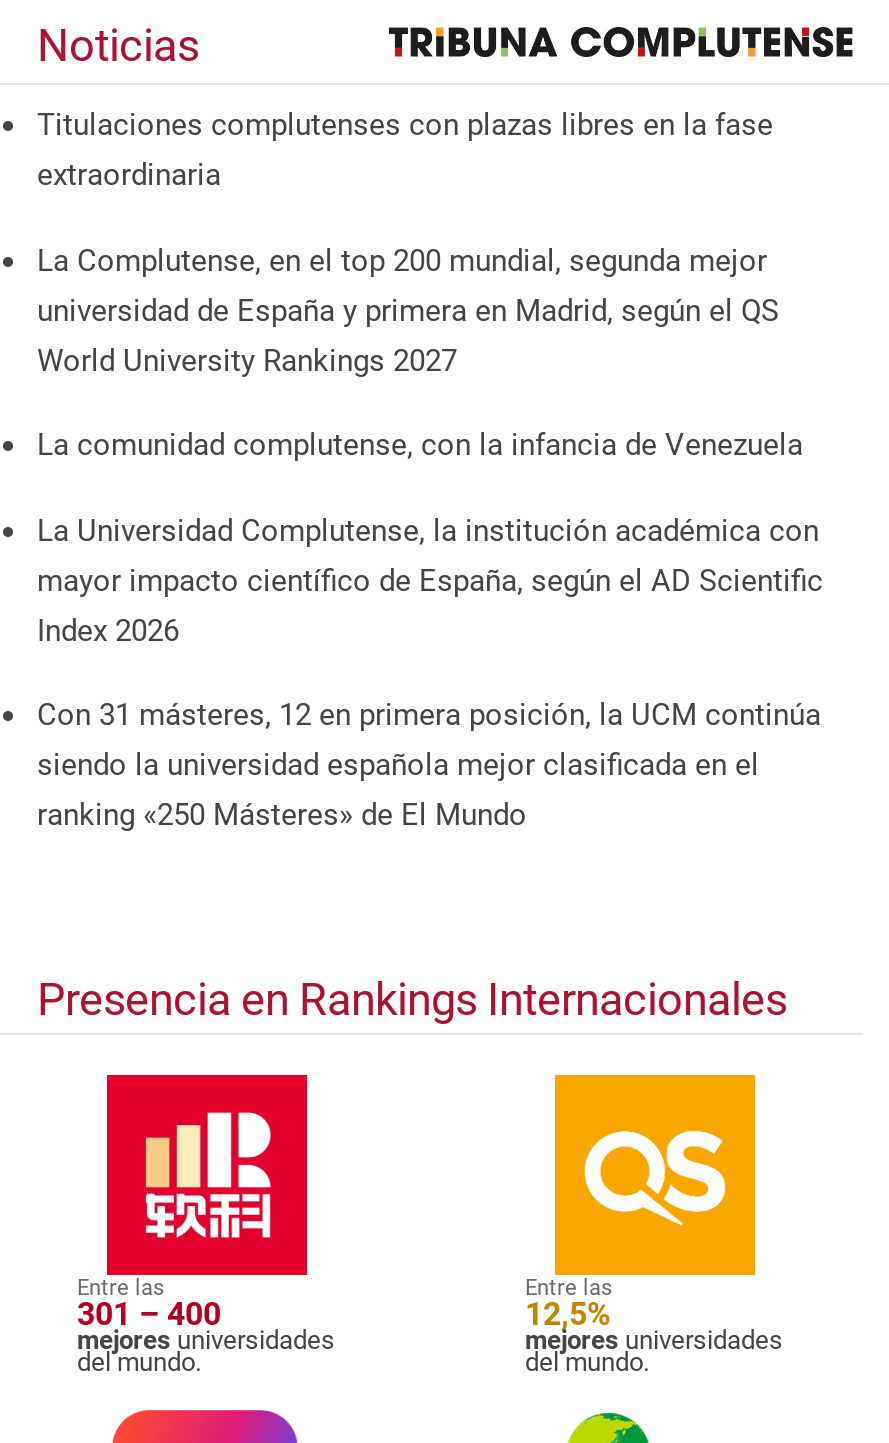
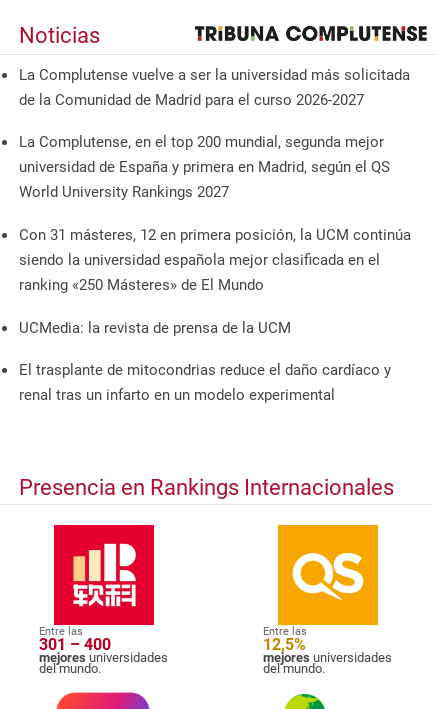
[37,107,773,193] Titulaciones complutenses con plazas libres en la fase | extraordinaria -> [19,66,410,109] La Complutense vuelve a ser la universidad más solicitada | de la Comunidad de Madrid para el curso 2026-2027
[37,427,823,648] La comunidad complutense, con la infancia de Venezuela | La Universidad Complutense, la institución académica con | mayor impacto científico de España, según el AD Scientific | Index 2026 -> none
moved [37,697,821,833] -> [19,226,411,294]: Con 31 másteres, 12 en primera posición, la UCM continúa | siendo la universidad española mejor clasificada en el | ranking «250 Másteres» de El Mundo
none -> [19,319,391,404] UCMedia: la revista de prensa de la UCM | El trasplante de mitocondrias reduce el daño cardíaco y | renal tras un infarto en un modelo experimental

